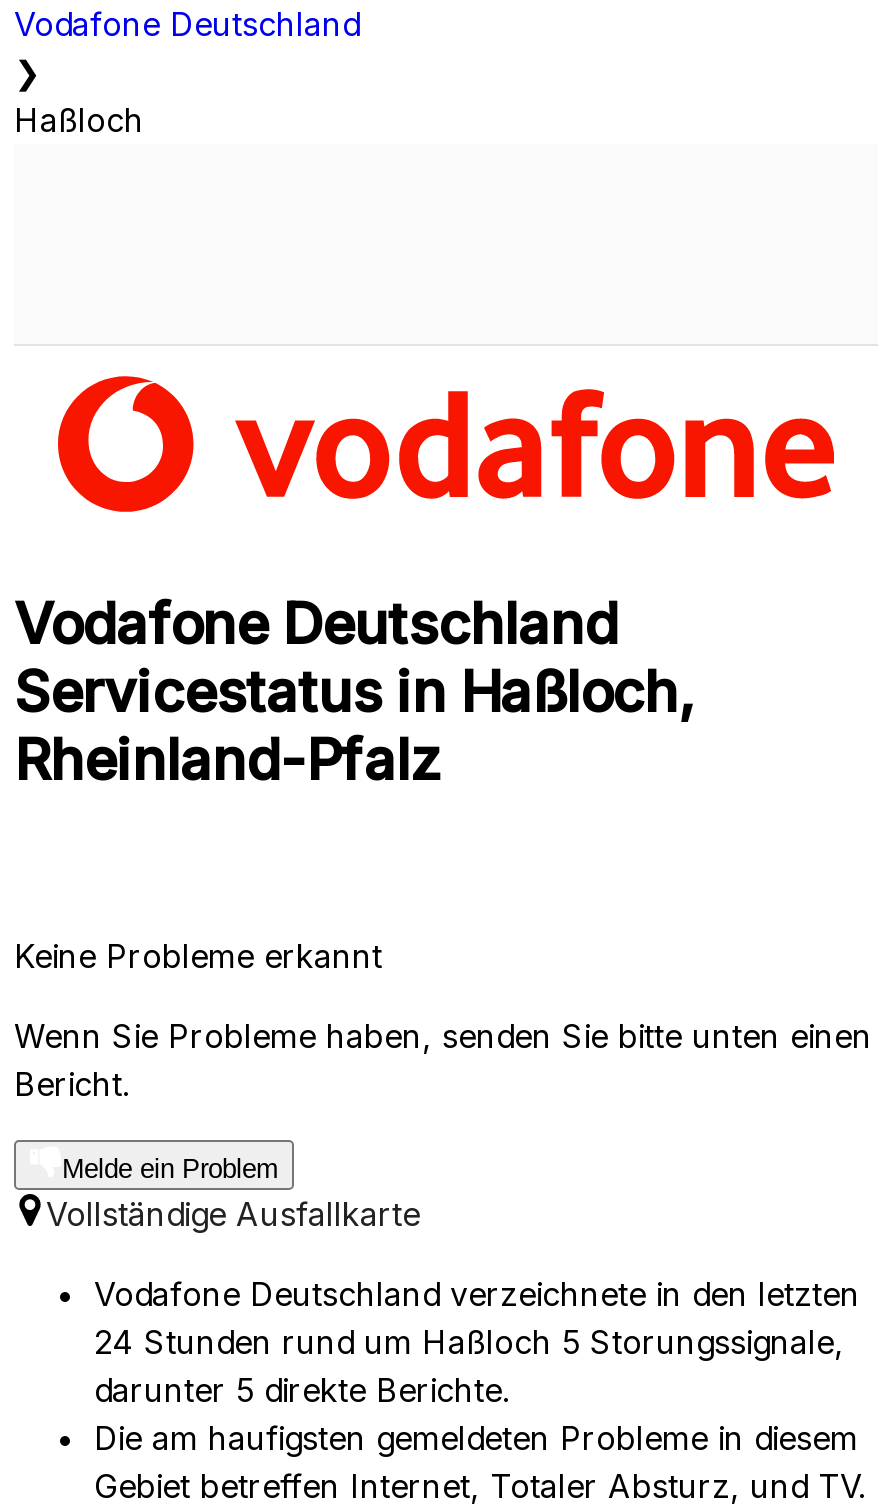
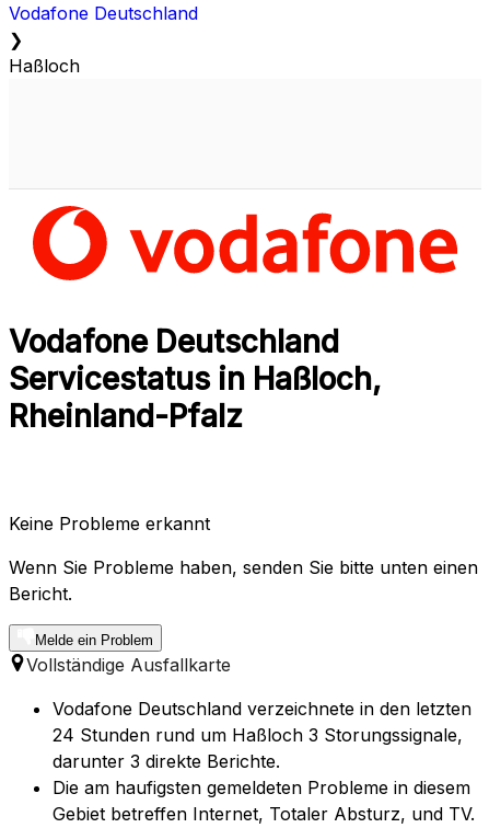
[94,1323,844,1363] 24 Stunden rund um Haßloch 5 Storungssignale, -> [53,724,463,746] 24 Stunden rund um Haßloch 3 Storungssignale,
[94,1371,510,1411] darunter 5 direkte Berichte. -> [53,751,280,773] darunter 3 direkte Berichte.

